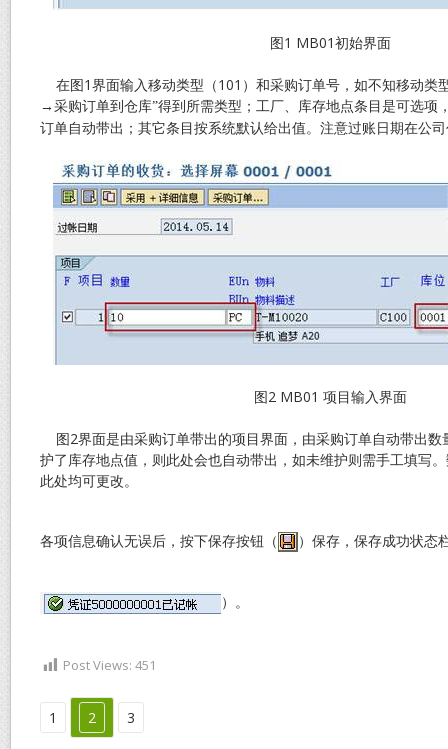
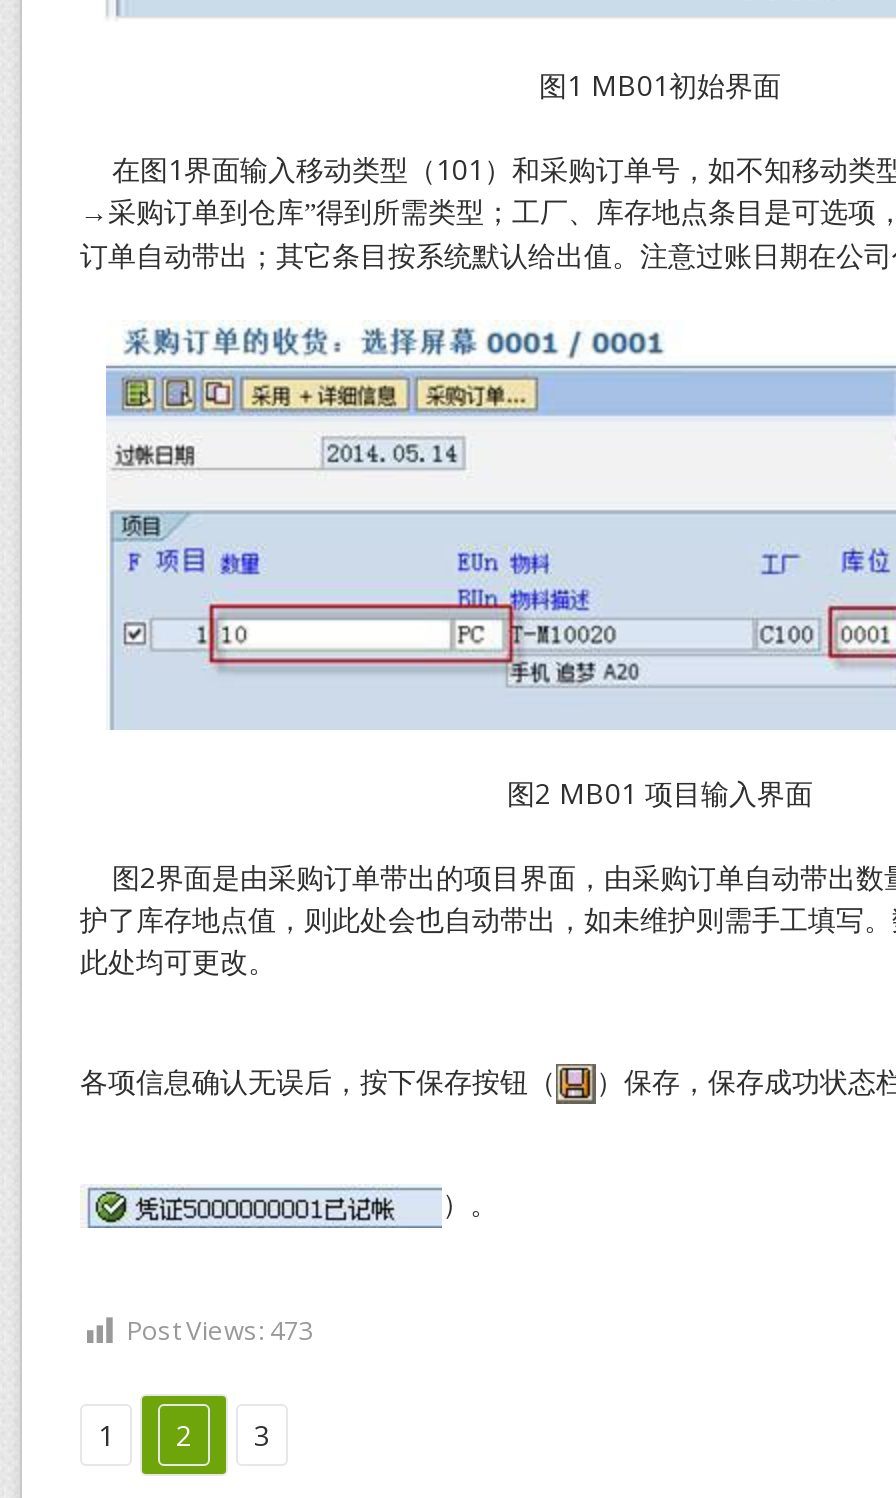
[63,656,156,674] Post Views: 451 -> [126,1312,312,1348] Post Views: 473

